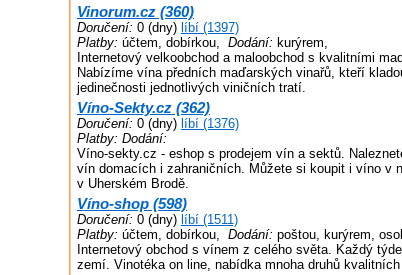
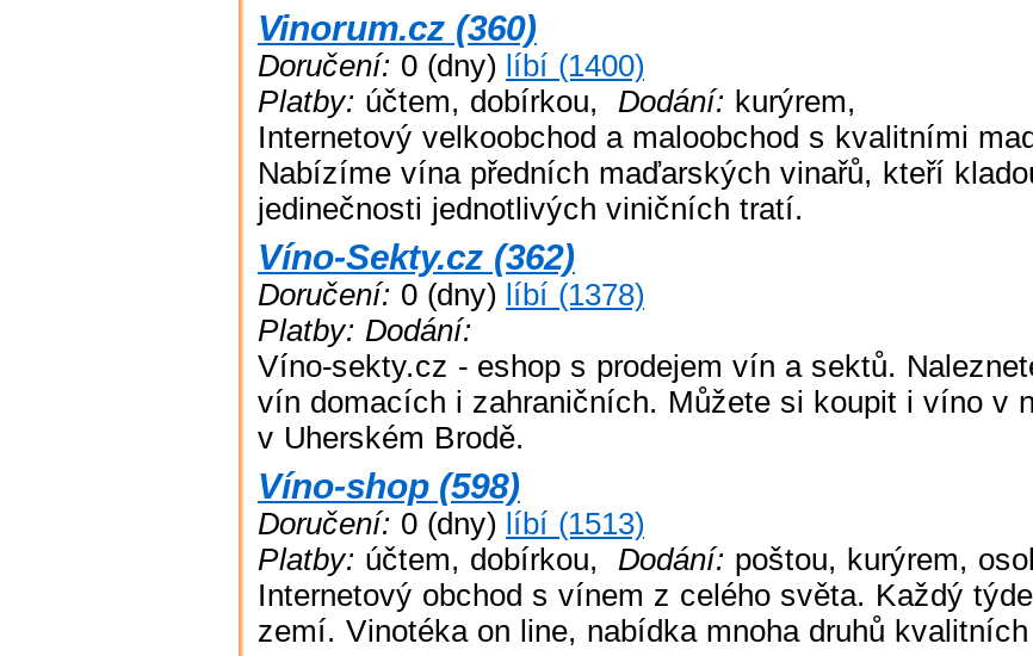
[77,20,239,35] Doručení: 0 (dny) líbí (1397) -> [258,48,644,83] Doručení: 0 (dny) líbí (1400)
[77,116,239,131] Doručení: 0 (dny)líbí (1376) -> [258,277,644,312] Doručení: 0 (dny)líbí (1378)
[77,212,238,227] Doručení: 0 (dny) líbí (1511) -> [258,506,644,541] Doručení: 0 (dny) líbí (1513)

